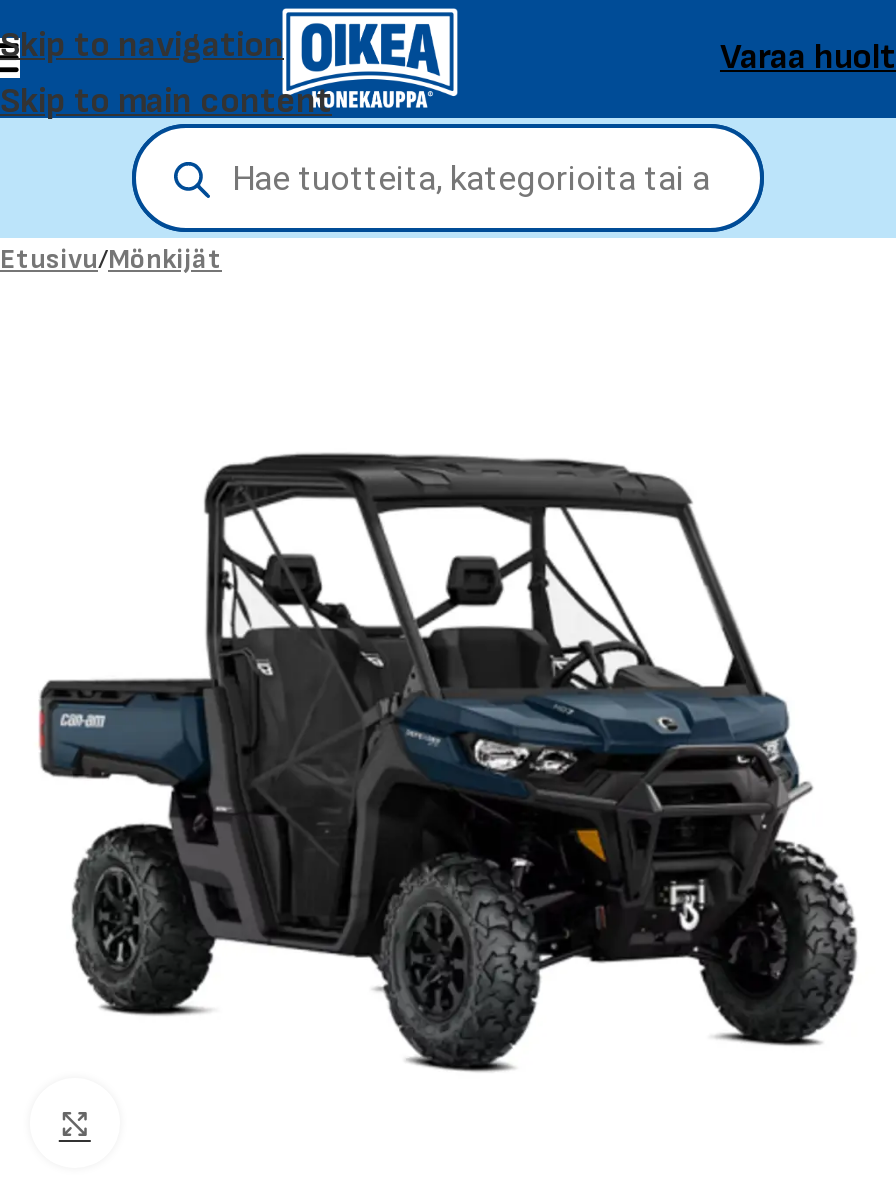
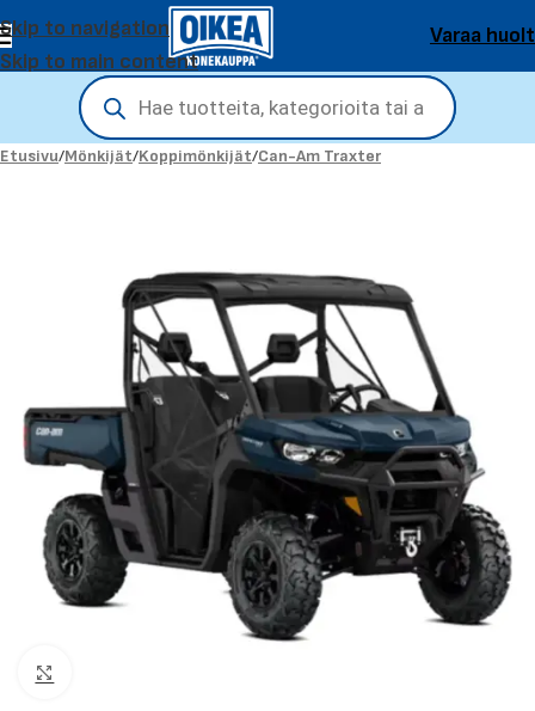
[0,242,222,276] Etusivu/Mönkijät -> [0,146,381,166] Etusivu/Mönkijät/Koppimönkijät/Can-Am Traxter

